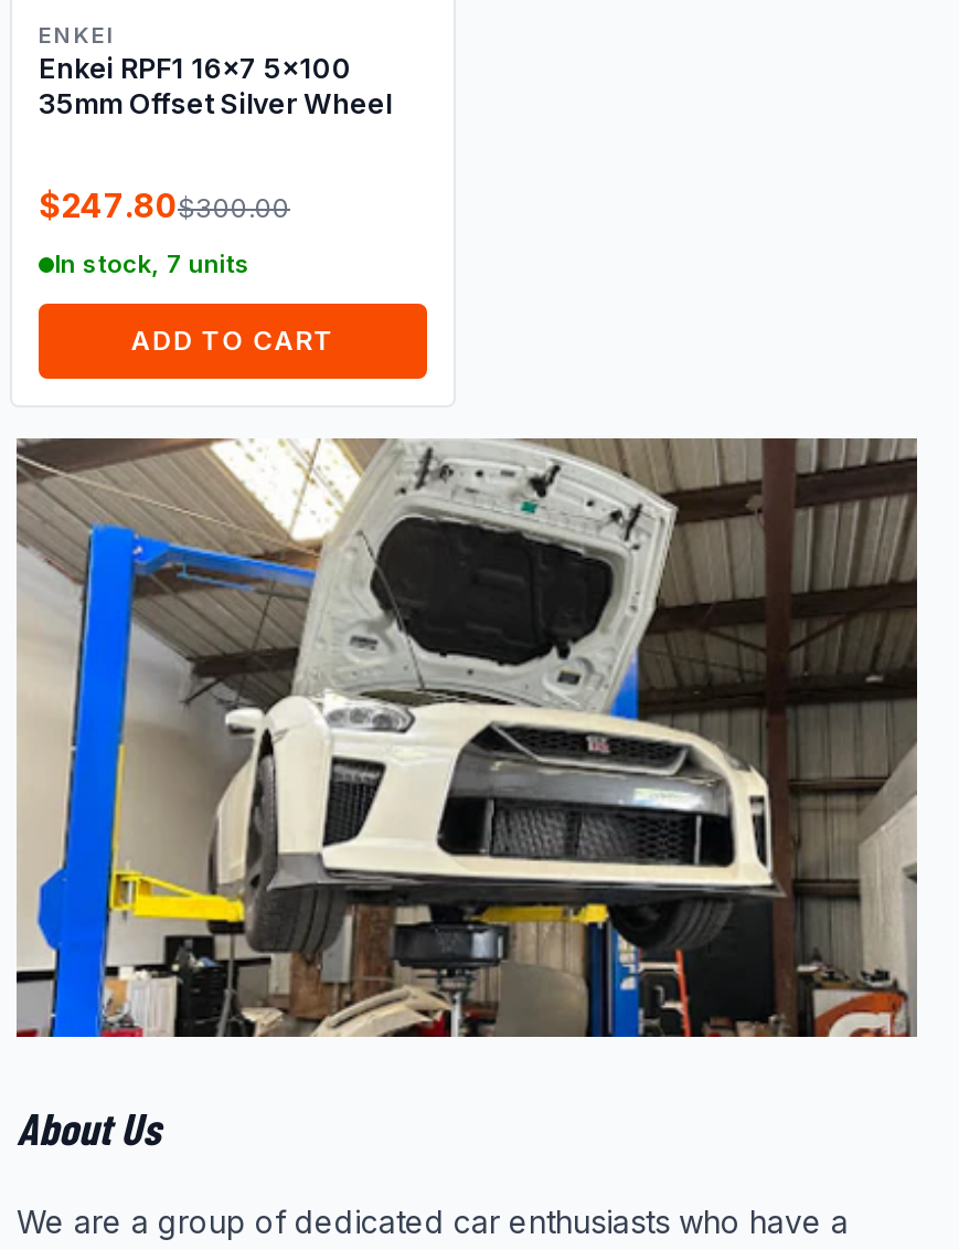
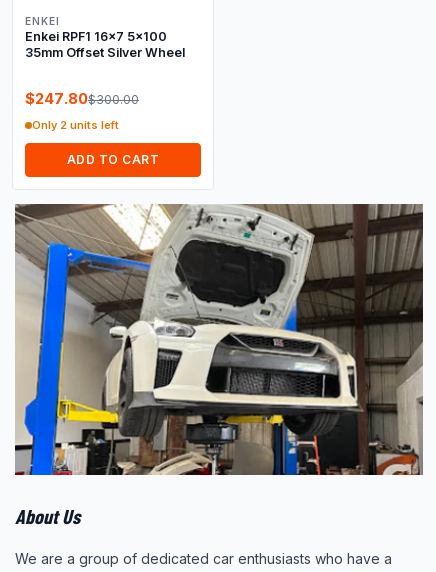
[54,248,251,279] In stock, 7 units -> [32,118,119,132] Only 2 units left

